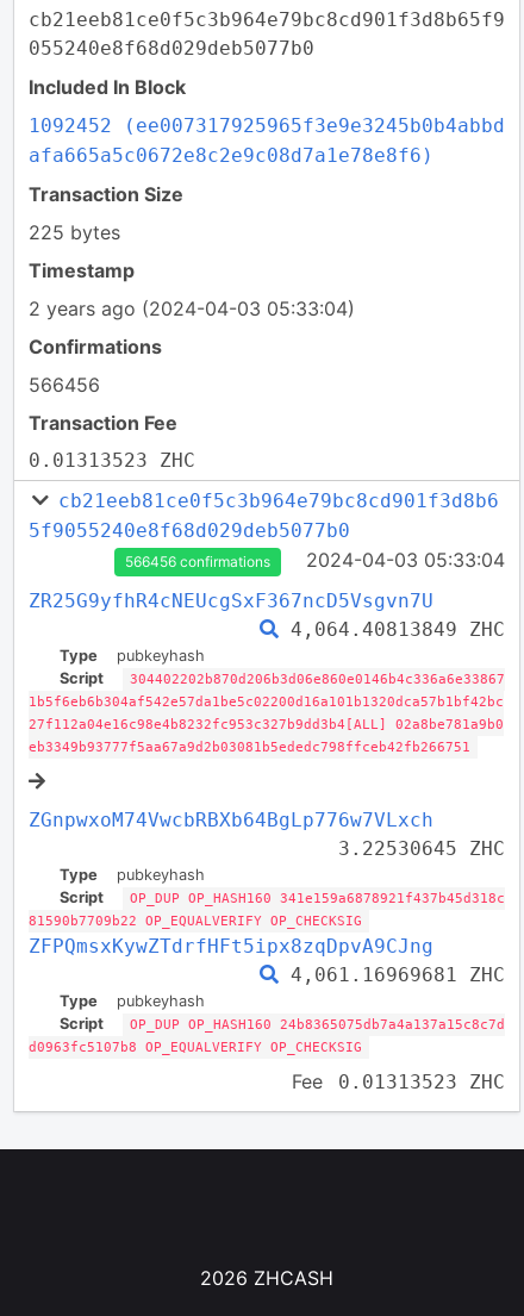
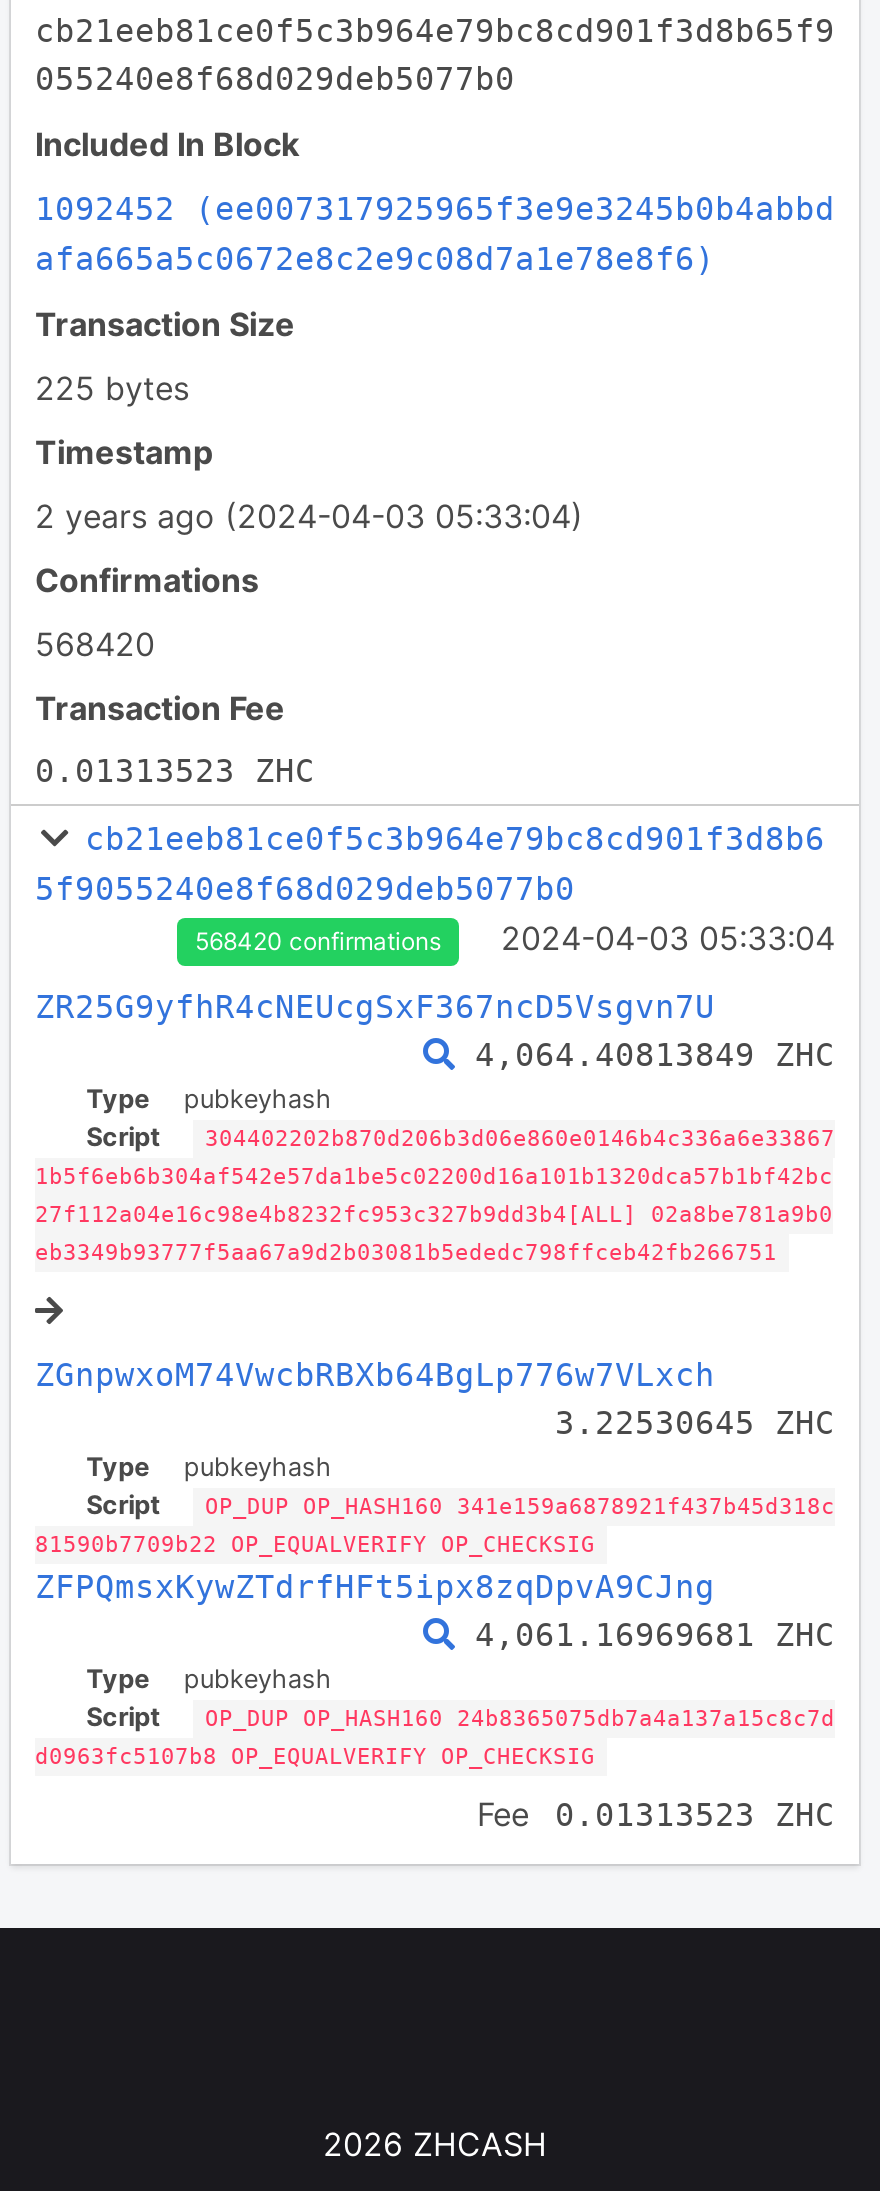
[29,373,100,397] 566456 -> [35,624,155,664] 568420
[125,553,270,570] 566456 confirmations -> [195,926,441,956] 568420 confirmations

